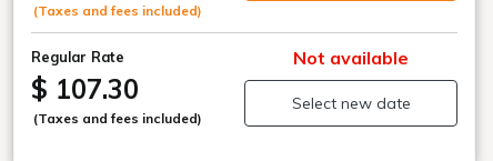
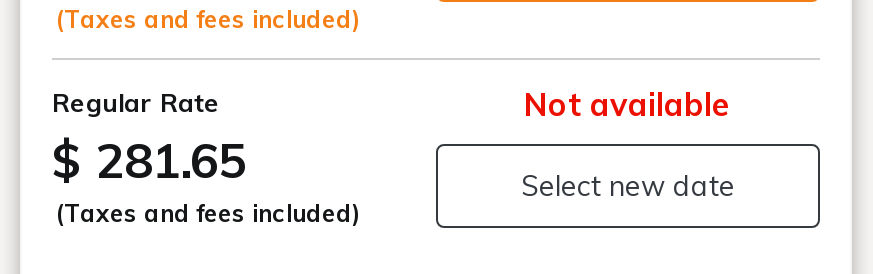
[31,72,139,106] $ 107.30 -> [52,130,246,190] $ 281.65

